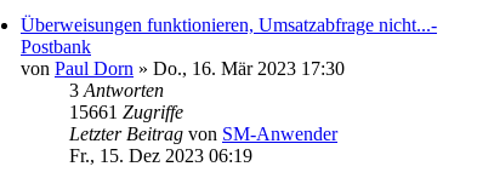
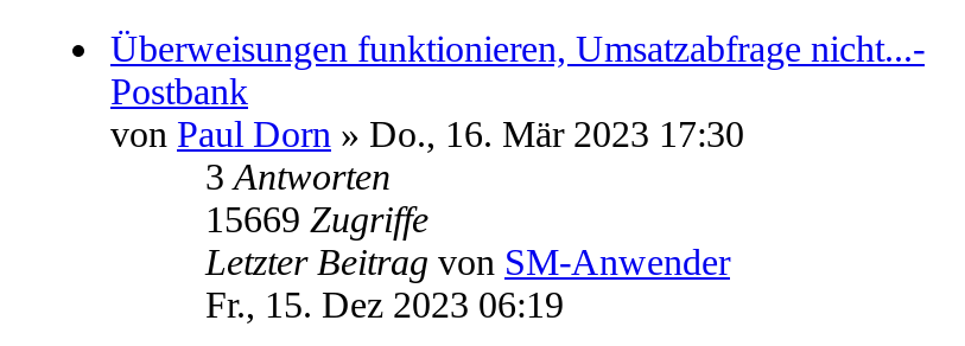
[69,102,183,122] 15661 Zugriffe -> [205,199,428,239] 15669 Zugriffe

